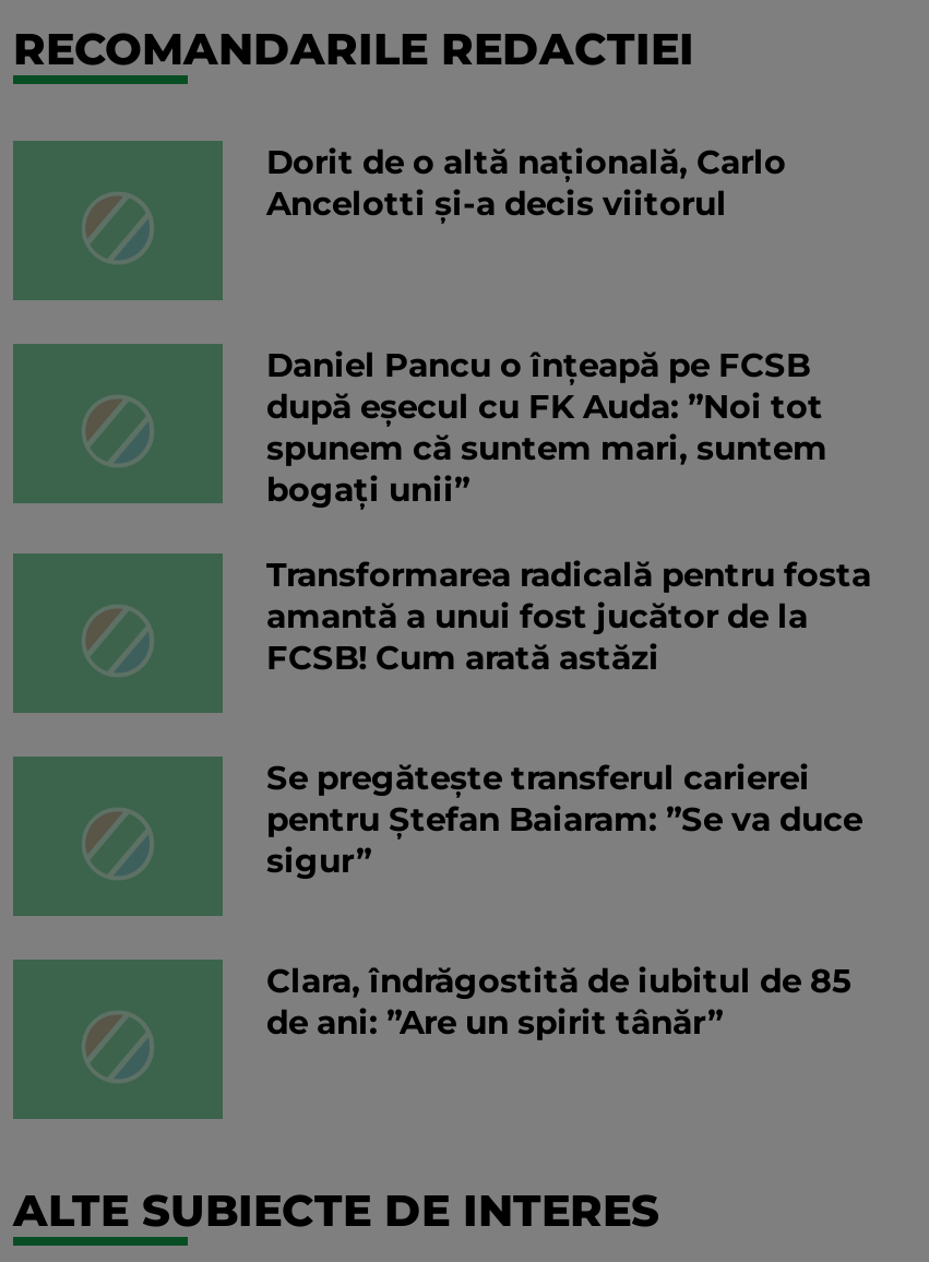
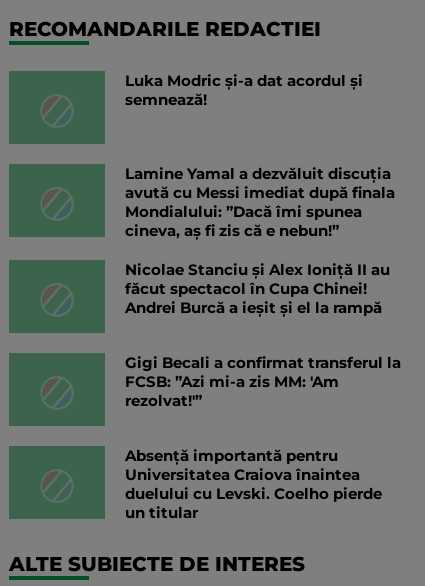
[266,141,786,224] Dorit de o altă națională, Carlo | Ancelotti și-a decis viitorul -> [125,71,363,109] Luka Modric și-a dat acordul și | semnează!
[266,344,827,510] Daniel Pancu o înțeapă pe FCSB | după eșecul cu FK Auda: ”Noi tot | spunem că suntem mari, suntem | bogați unii” -> [125,164,395,240] Lamine Yamal a dezvăluit discuția | avută cu Messi imediat după finala | Mondialului: ”Dacă îmi spunea | cineva, aș fi zis că e nebun!”
[266,553,871,678] Transformarea radicală pentru fosta | amantă a unui fost jucător de la | FCSB! Cum arată astăzi -> [125,260,390,317] Nicolae Stanciu şi Alex Ioniţă II au | făcut spectacol în Cupa Chinei! | Andrei Burcă a ieșit și el la rampă
[266,757,862,881] Se pregătește transferul carierei | pentru Ștefan Baiaram: ”Se va duce | sigur” -> [125,353,401,410] Gigi Becali a confirmat transferul la | FCSB: ”Azi mi-a zis MM: 'Am | rezolvat!'”
[266,960,851,1043] Clara, îndrăgostită de iubitul de 85 | de ani: ”Are un spirit tânăr” -> [125,446,382,522] Absență importantă pentru | Universitatea Craiova înaintea | duelului cu Levski. Coelho pierde | un titular

